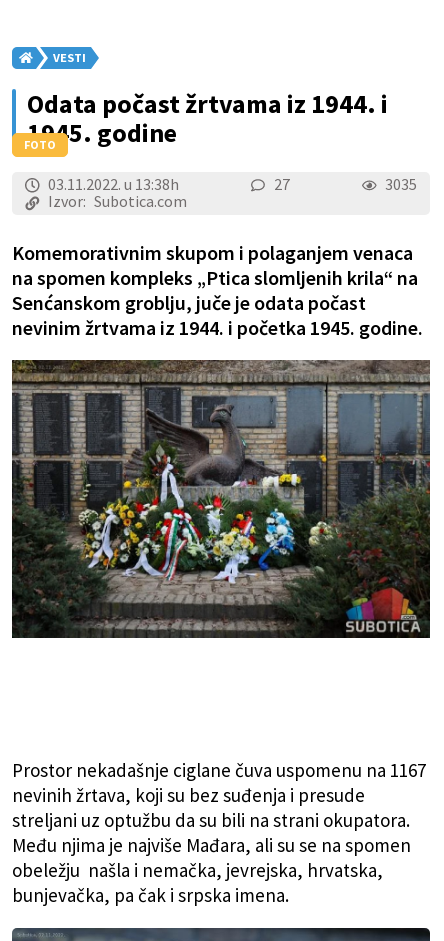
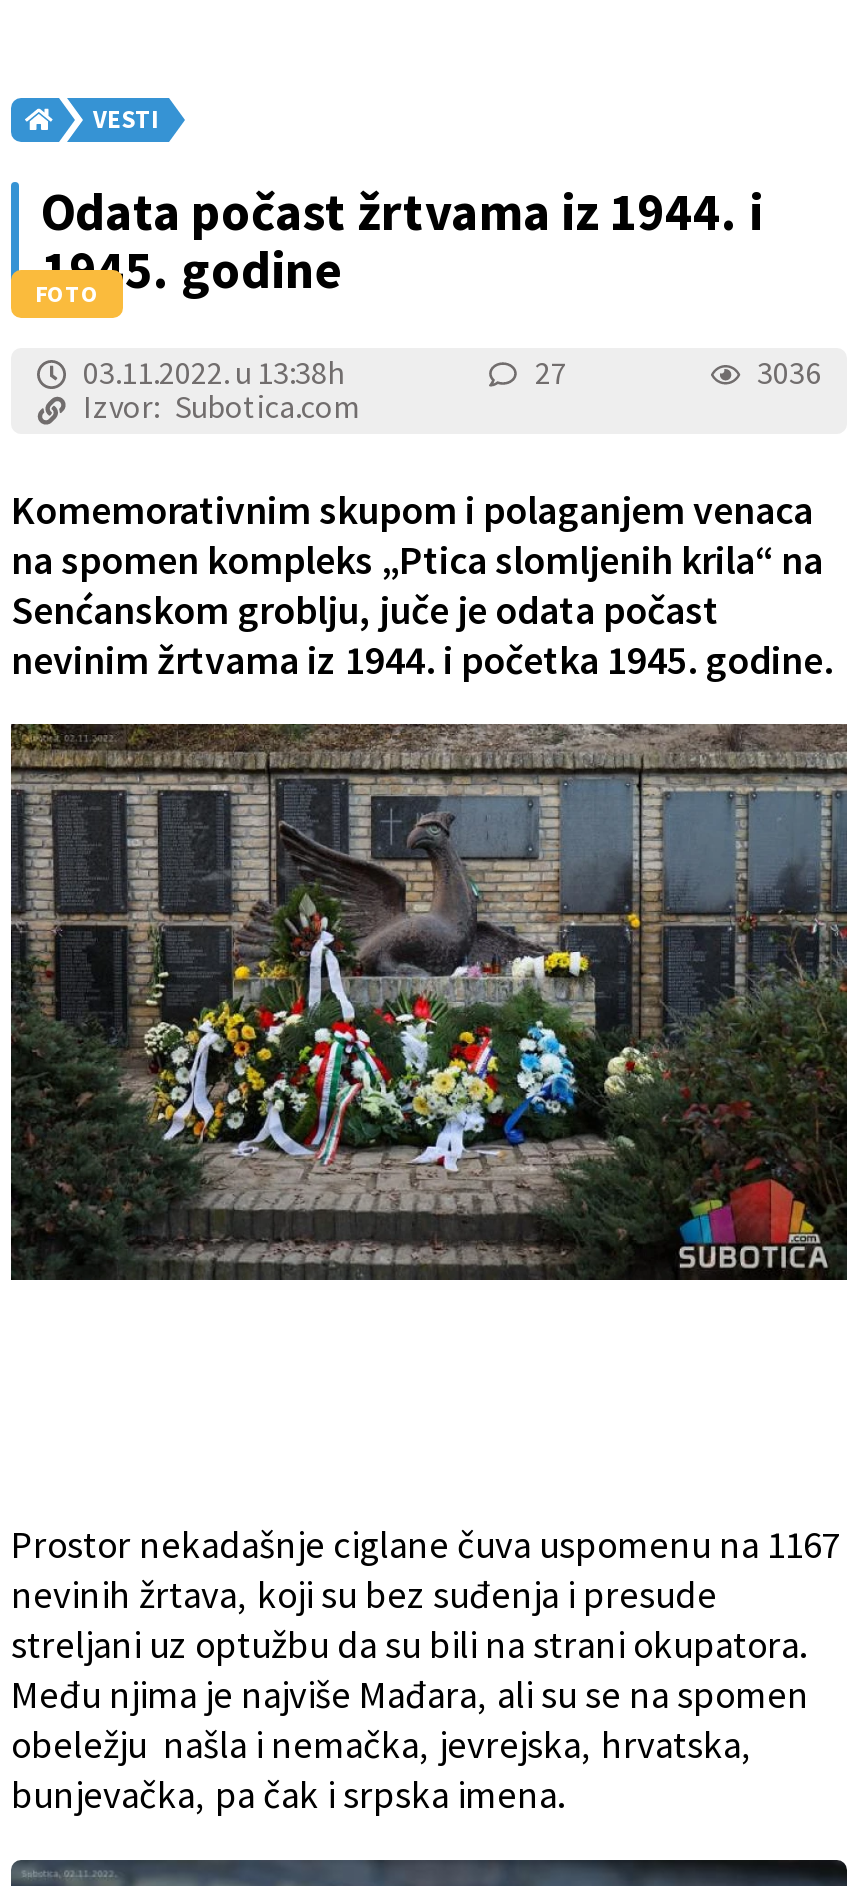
[382,173,417,193] 3035 -> [751,351,821,391] 3036

